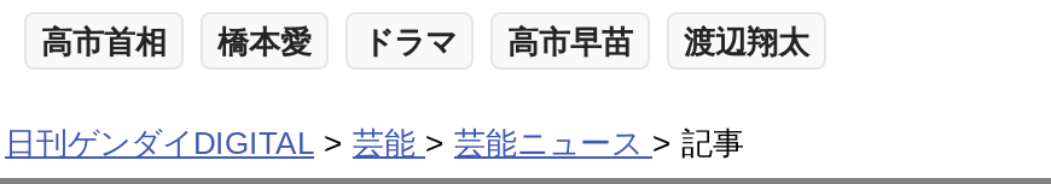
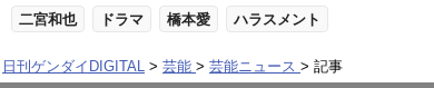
[41,24,312,60] 高市首相 | 橋本愛 -> [19,11,77,28] 二宮和也
[507,24,809,60] 高市早苗 | 渡辺翔太 -> [167,11,320,28] 橋本愛 | ハラスメント

